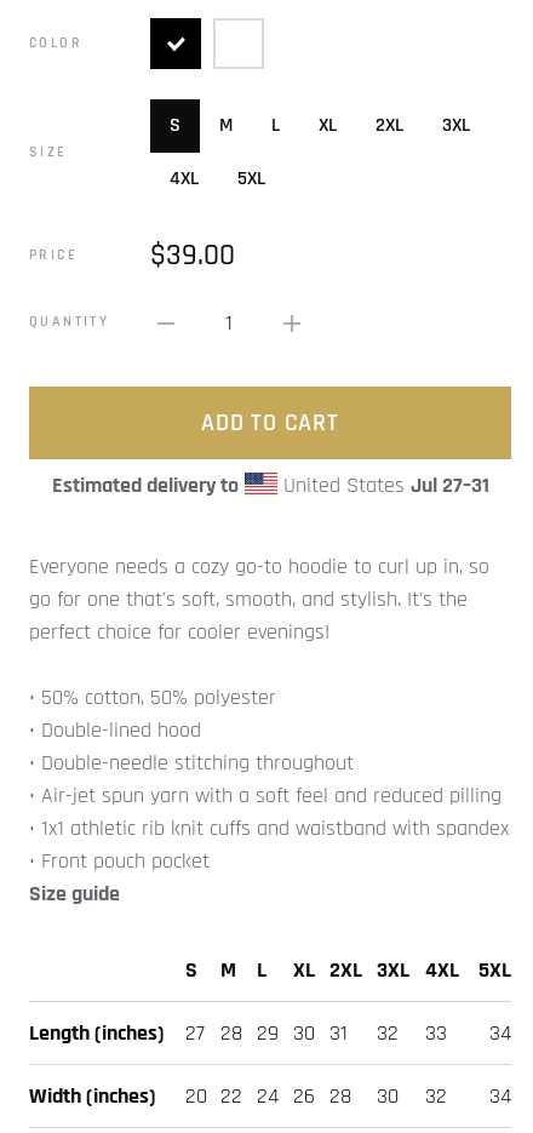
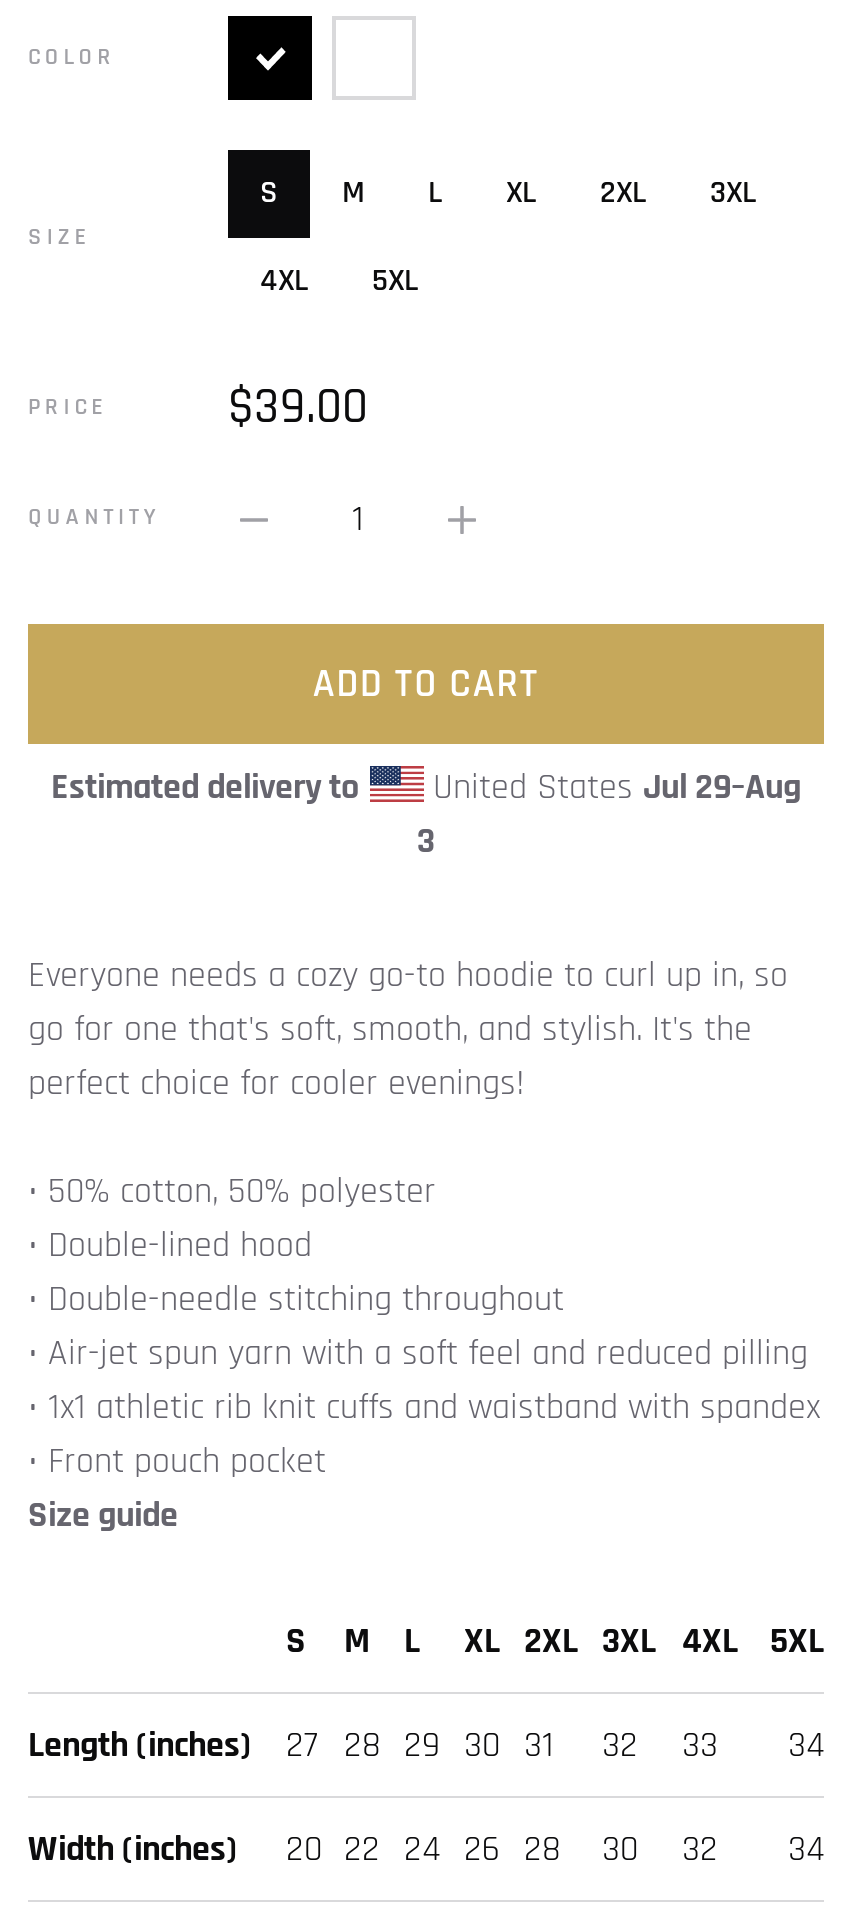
[277,471,489,499] United States Jul 27–31 -> [417,764,801,864] United States Jul 29–Aug | 3

